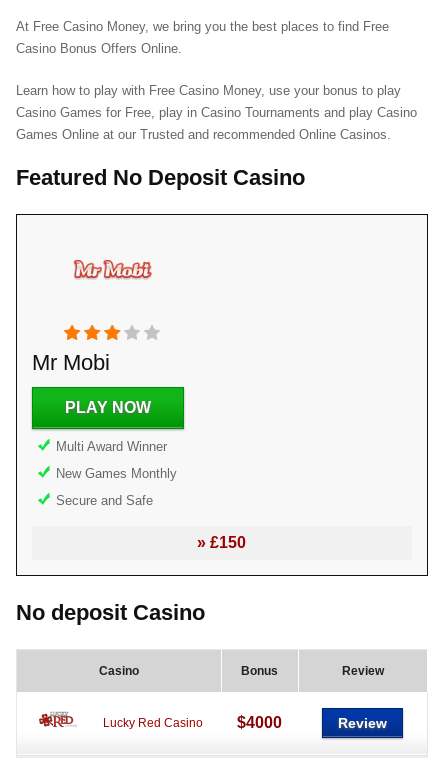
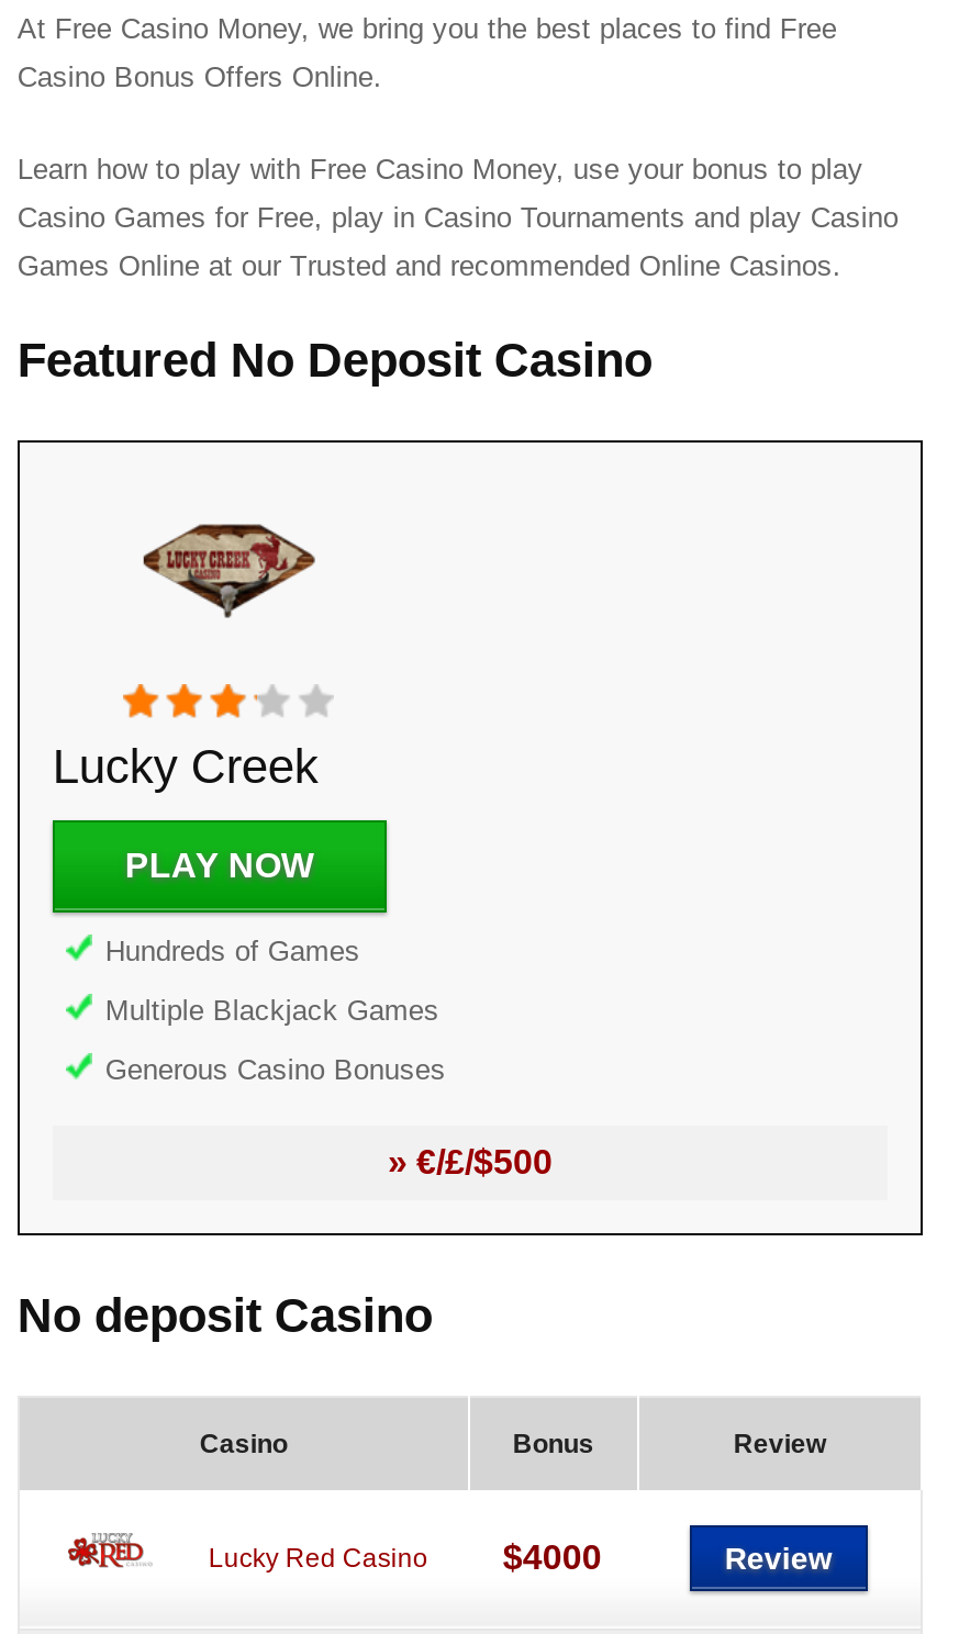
[73,252,152,294] [image] -> [141,522,314,620] [image]
[32,350,110,375] Mr Mobi -> [53,739,318,794] Lucky Creek
[56,439,167,454] Multi Award Winner -> [105,934,360,967] Hundreds of Games
[56,466,177,481] New Games Monthly -> [105,994,439,1027] Multiple Blackjack Games
[56,493,153,508] Secure and Safe -> [105,1053,446,1086] Generous Casino Bonuses
[197,534,246,551] » £150 -> [388,1143,553,1180] » €/£/$500

